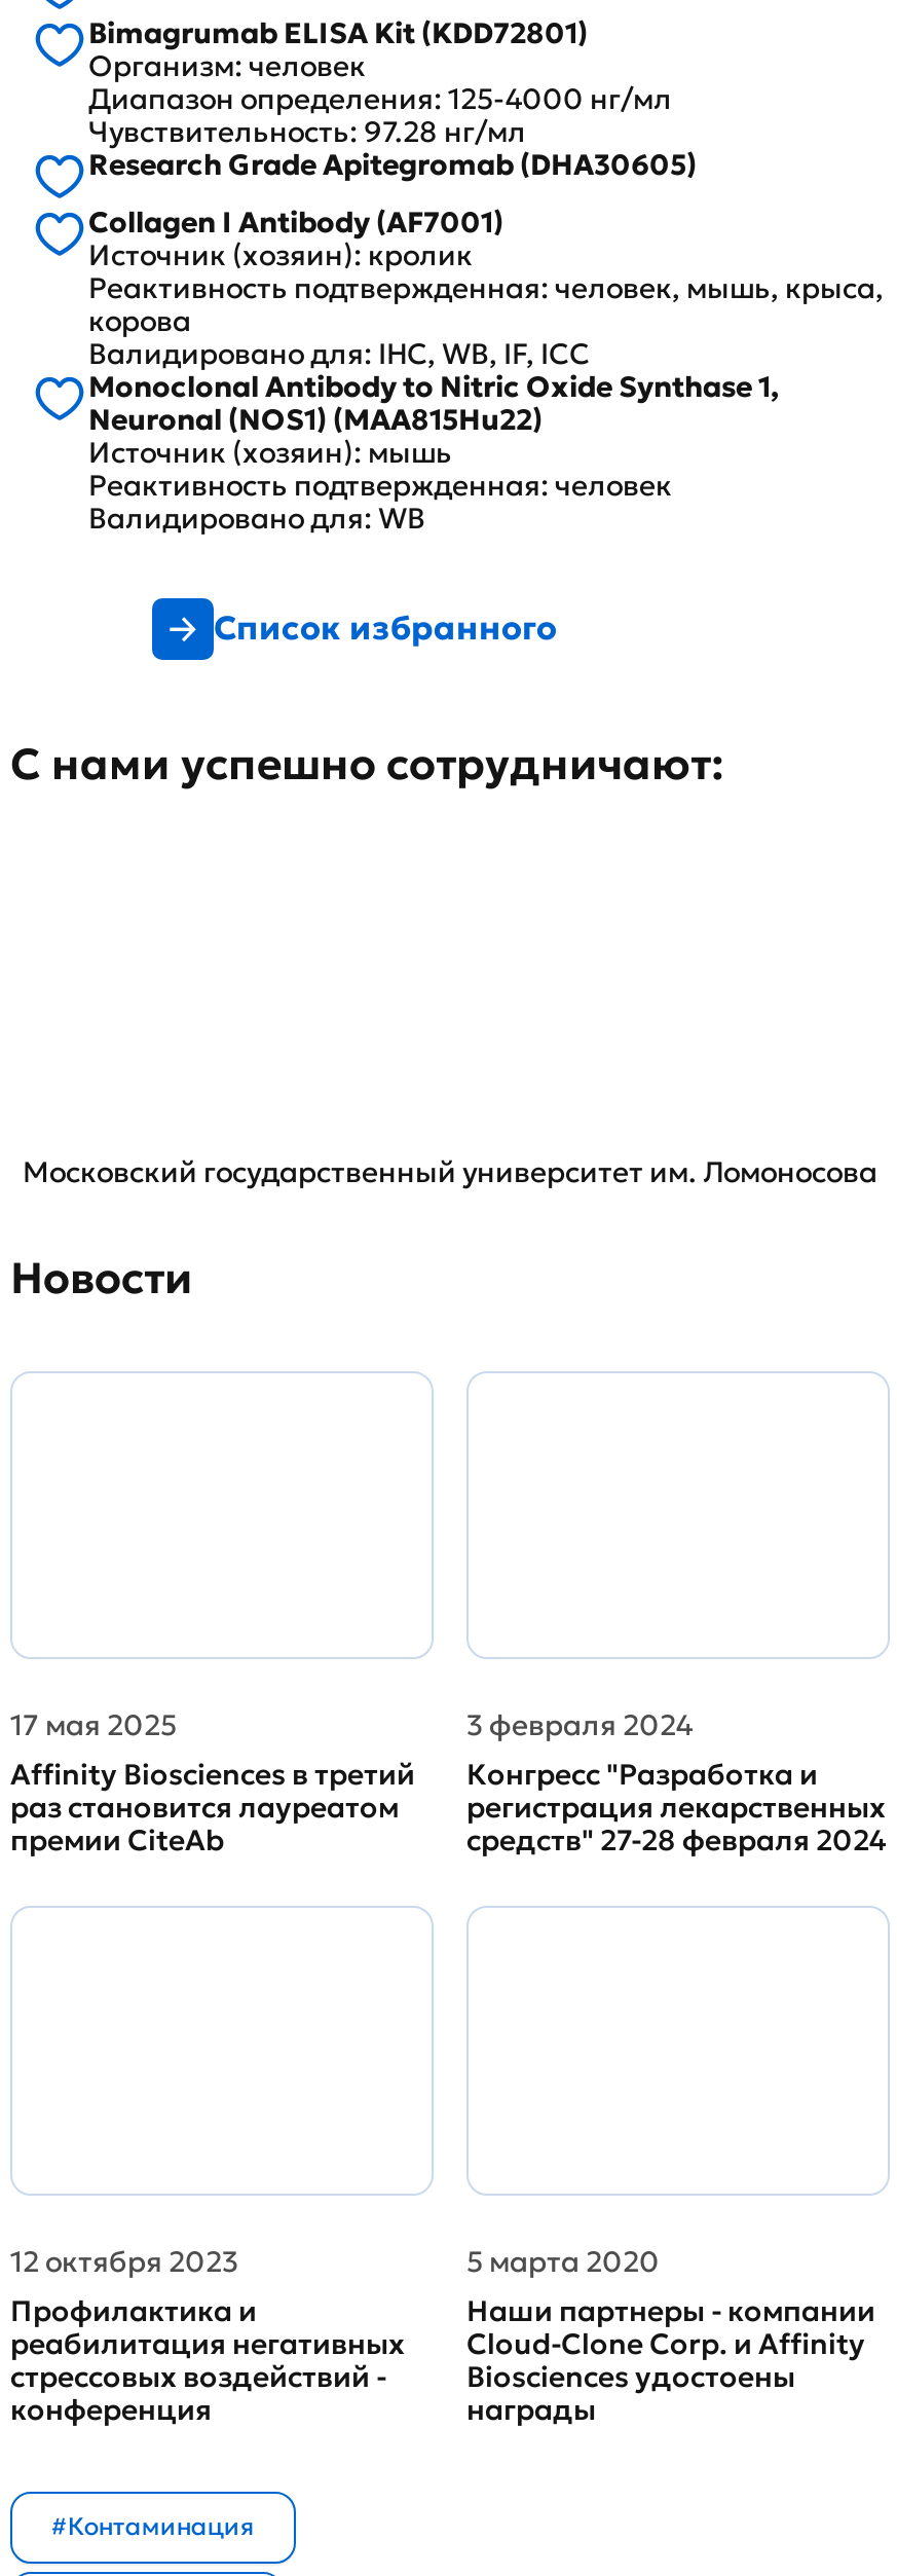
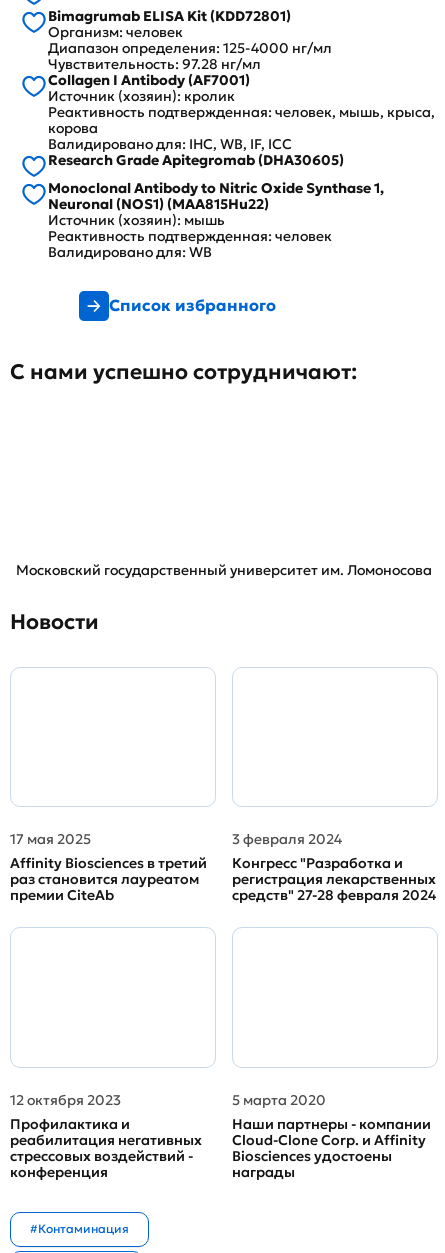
moved [88,146,697,183] -> [48,151,344,169]: Research Grade Apitegromab (DHA30605)
moved [88,203,884,372] -> [48,71,435,153]: Collagen I Antibody (AF7001) | Источник (хозяин): кролик | Реактивность подтвержденная: человек, мышь, крыса, | корова | Валидировано для: IHC, WB, IF, ICC

